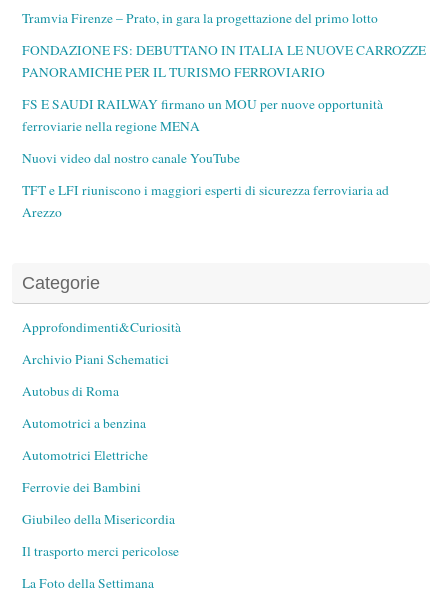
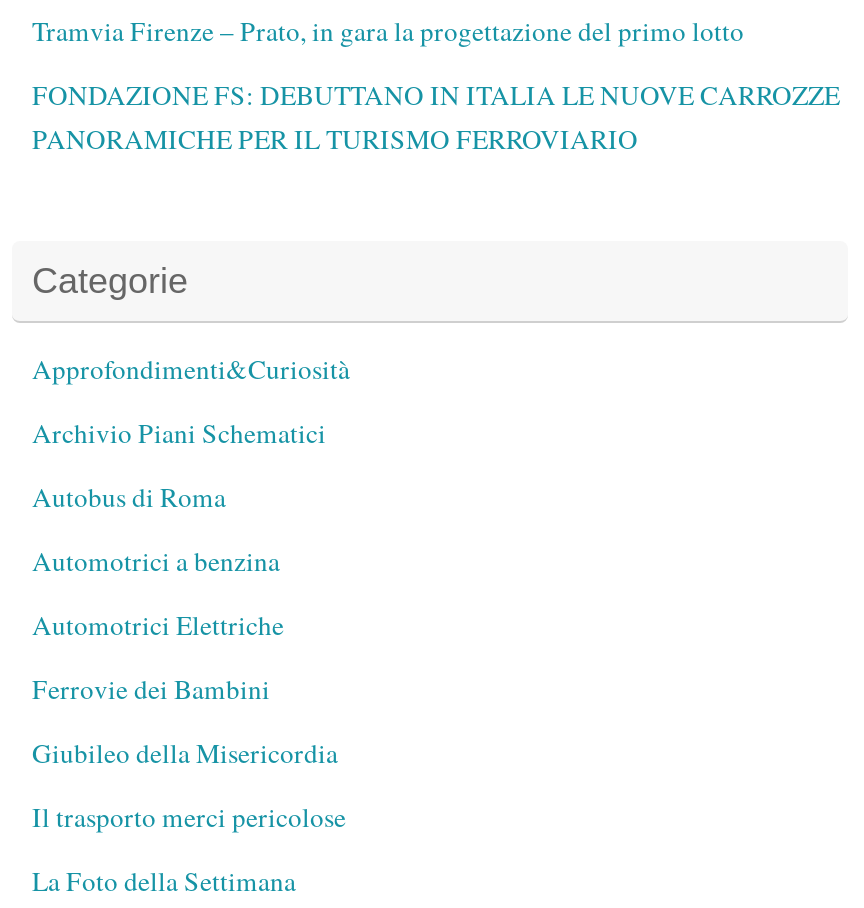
[22,95,389,221] FS E SAUDI RAILWAY firmano un MOU per nuove opportunità | ferroviarie nella regione MENA | Nuovi video dal nostro canale YouTube | TFT e LFI riuniscono i maggiori esperti di sicurezza ferroviaria ad | Arezzo -> none

